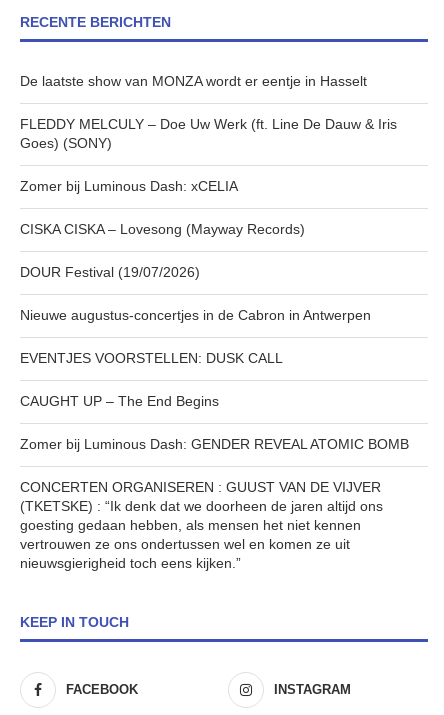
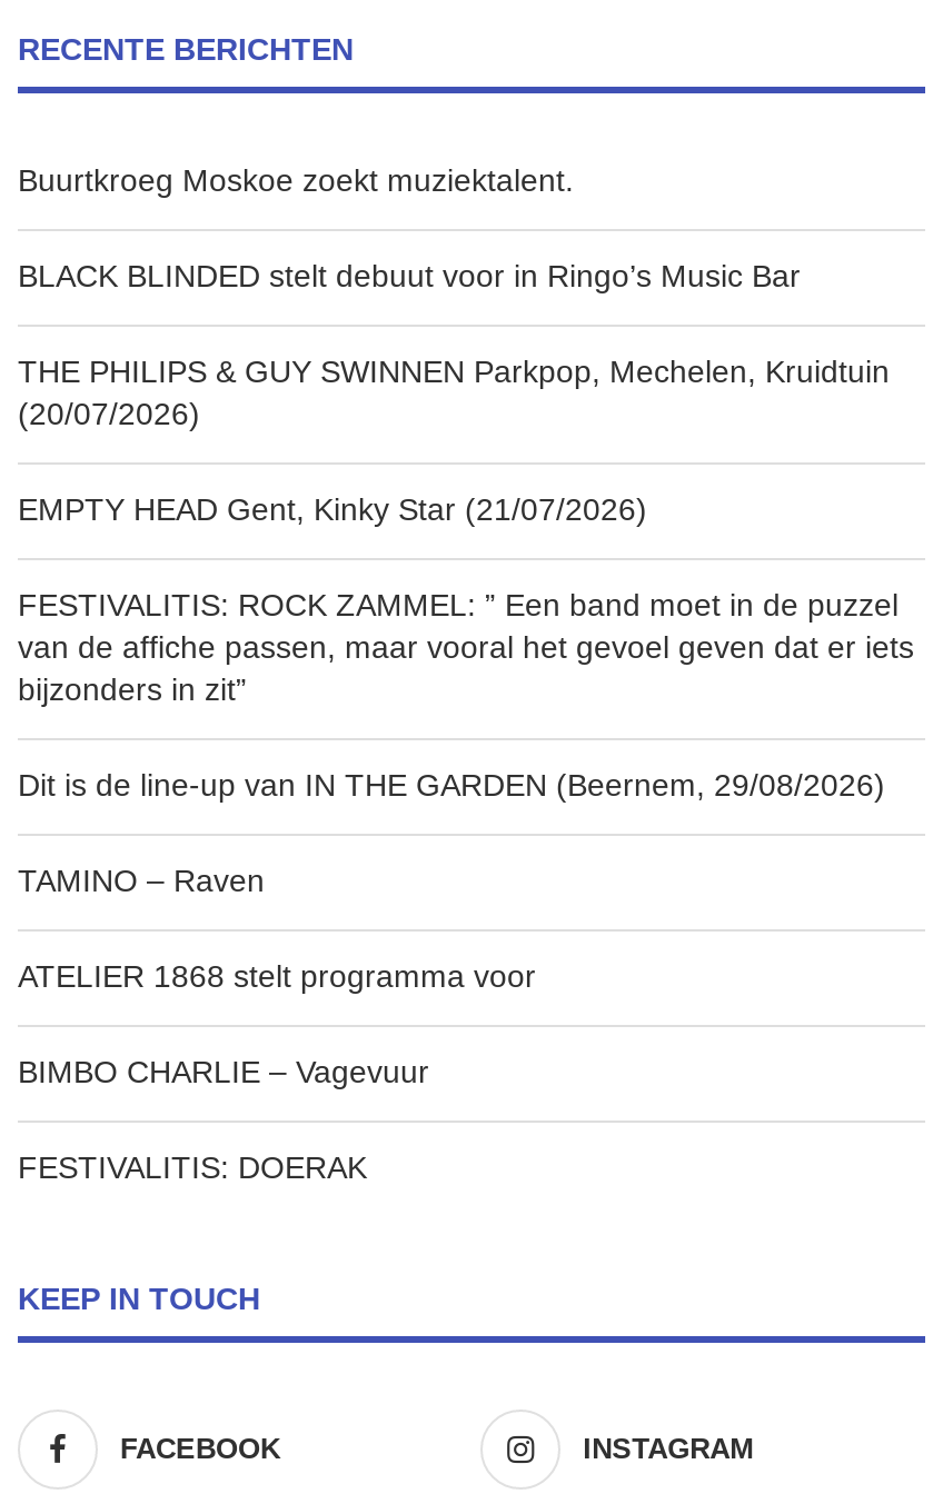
[20,73,367,89] De laatste show van MONZA wordt er eentje in Hasselt -> [18,163,574,199] Buurtkroeg Moskoe zoekt muziektalent.
[20,116,397,151] FLEDDY MELCULY – Doe Uw Werk (ft. Line De Dauw & Iris | Goes) (SONY) -> [18,259,801,294] BLACK BLINDED stelt debuut voor in Ringo’s Music Bar
[20,178,238,194] Zomer bij Luminous Dash: xCELIA -> [18,354,890,432] THE PHILIPS & GUY SWINNEN Parkpop, Mechelen, Kruidtuin | (20/07/2026)
[20,221,305,237] CISKA CISKA – Lovesong (Mayway Records) -> [18,492,647,528] EMPTY HEAD Gent, Kinky Star (21/07/2026)
[20,264,200,280] DOUR Festival (19/07/2026) -> [18,588,914,708] FESTIVALITIS: ROCK ZAMMEL: ” Een band moet in de puzzel | van de affiche passen, maar vooral het gevoel geven dat er iets | bijzonders in zit”
[20,307,371,323] Nieuwe augustus-concertjes in de Cabron in Antwerpen -> [18,768,885,803] Dit is de line-up van IN THE GARDEN (Beernem, 29/08/2026)
[20,350,283,366] EVENTJES VOORSTELLEN: DUSK CALL -> [18,863,265,899] TAMINO – Raven
[20,393,219,409] CAUGHT UP – The End Begins -> [18,959,536,995] ATELIER 1868 stelt programma voor
[20,436,409,452] Zomer bij Luminous Dash: GENDER REVEAL ATOMIC BOMB -> [18,1055,429,1090] BIMBO CHARLIE – Vagevuur
[20,479,383,571] CONCERTEN ORGANISEREN : GUUST VAN DE VIJVER | (TKETSKE) : “Ik denk dat we doorheen de jaren altijd ons | goesting gedaan hebben, als mensen het niet kennen | vertrouwen ze ons ondertussen wel en komen ze uit | nieuwsgierigheid toch eens kijken.” -> [18,1150,367,1186] FESTIVALITIS: DOERAK

